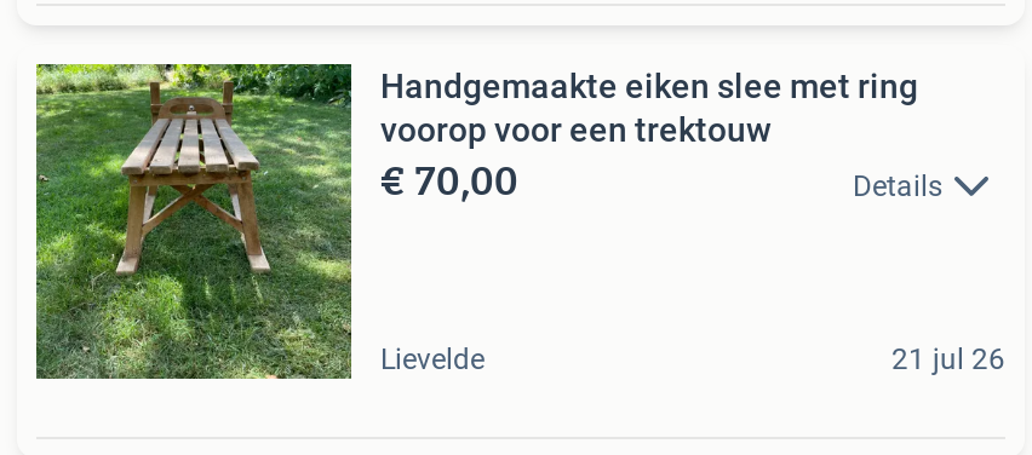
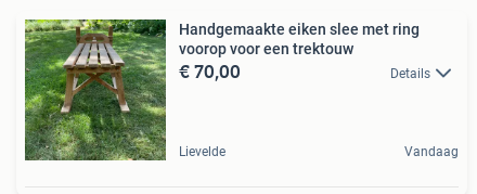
[891,344,1005,378] 21 jul 26 -> [404,144,459,159] Vandaag

